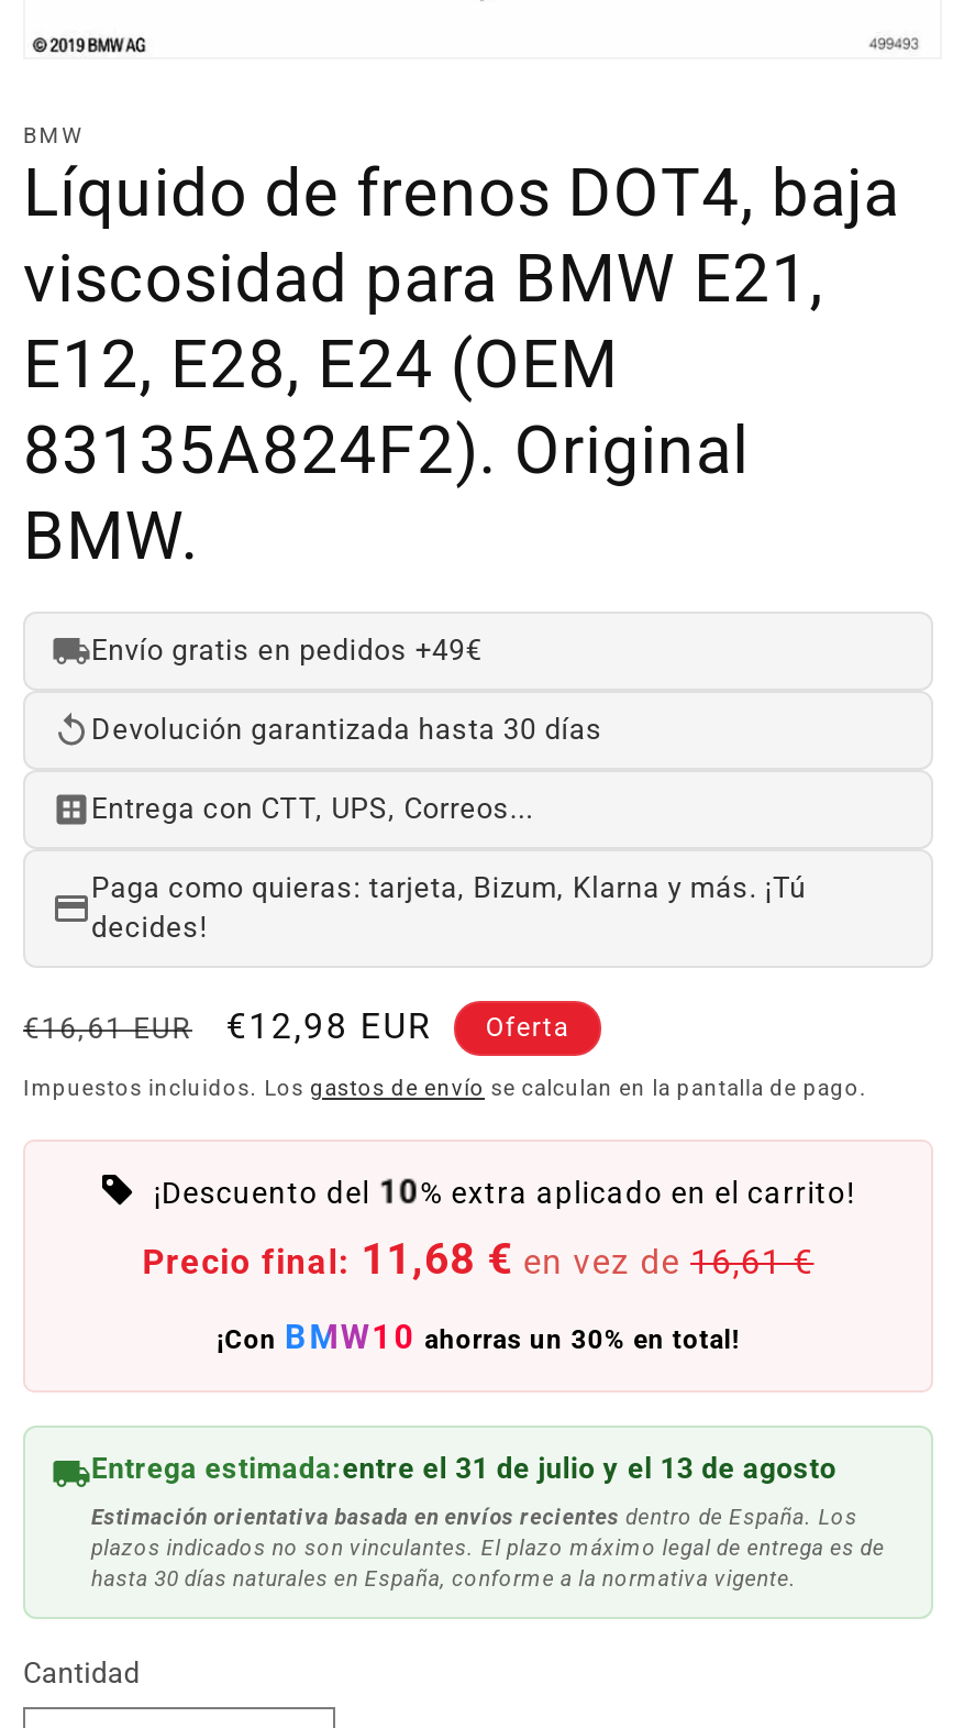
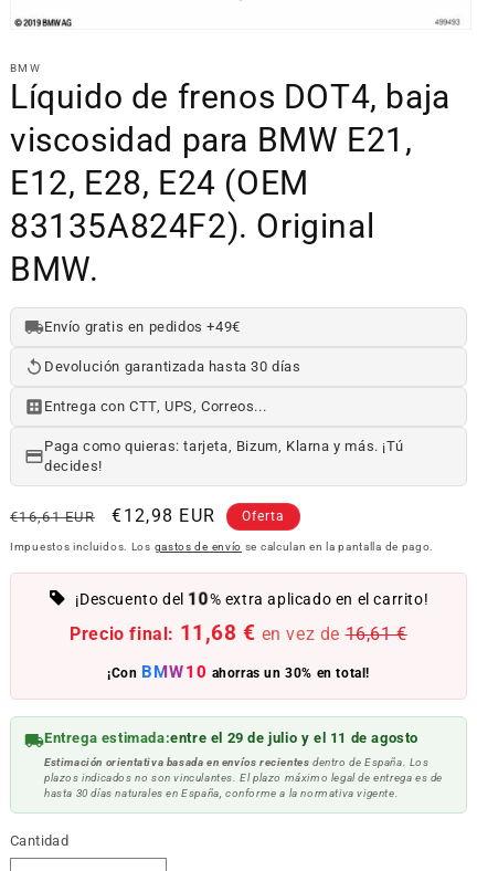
[91,1451,836,1484] Entrega estimada:entre el 31 de julio y el 13 de agosto -> [44,729,418,746] Entrega estimada:entre el 29 de julio y el 11 de agosto

